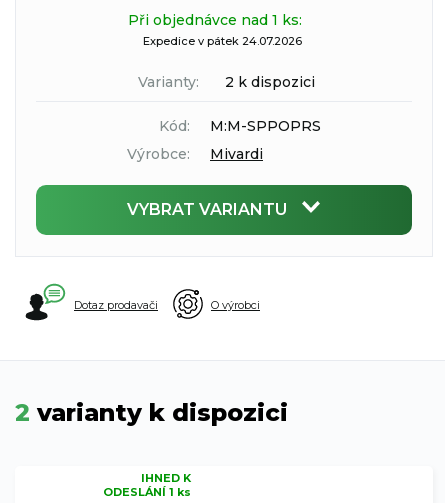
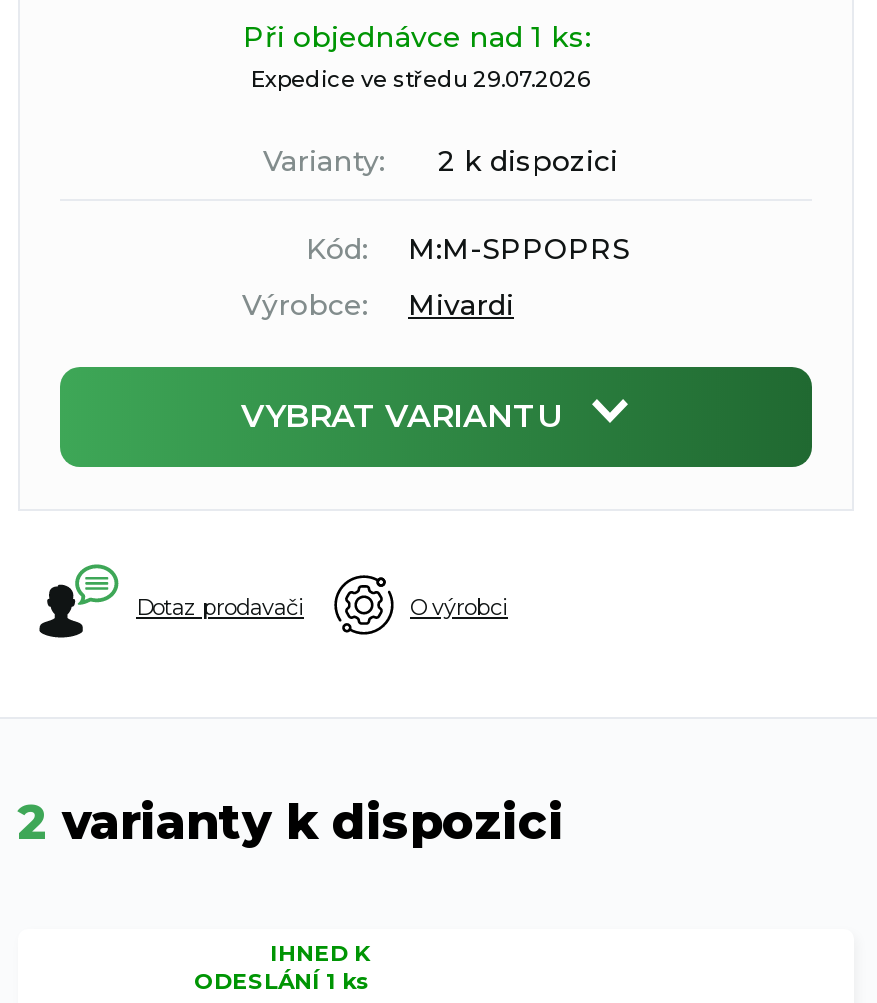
[142,34,301,48] Expedice v pátek 24.07.2026 -> [251,65,591,93] Expedice ve středu 29.07.2026

